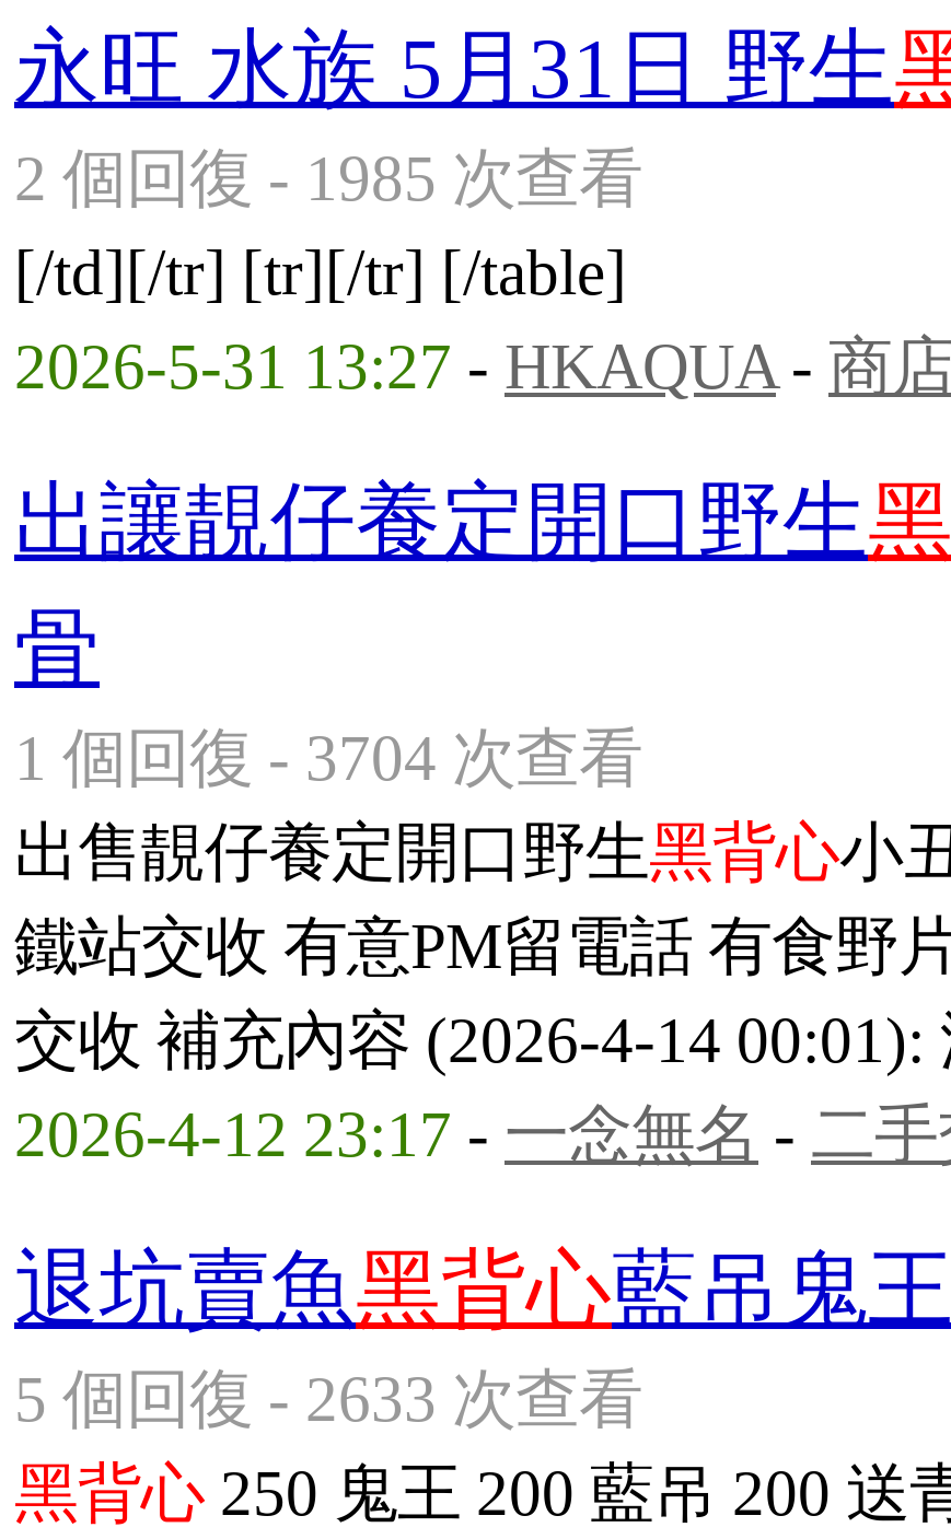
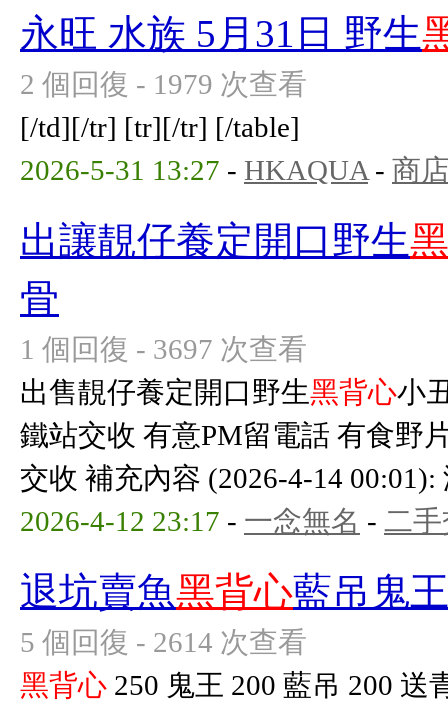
[14,143,642,213] 2 個回復 - 1985 次查看 -> [20,68,307,100] 2 個回復 - 1979 次查看
[14,723,642,793] 1 個回復 - 3704 次查看 -> [20,333,307,365] 1 個回復 - 3697 次查看
[14,1364,642,1434] 5 個回復 - 2633 次查看 -> [20,626,307,658] 5 個回復 - 2614 次查看

